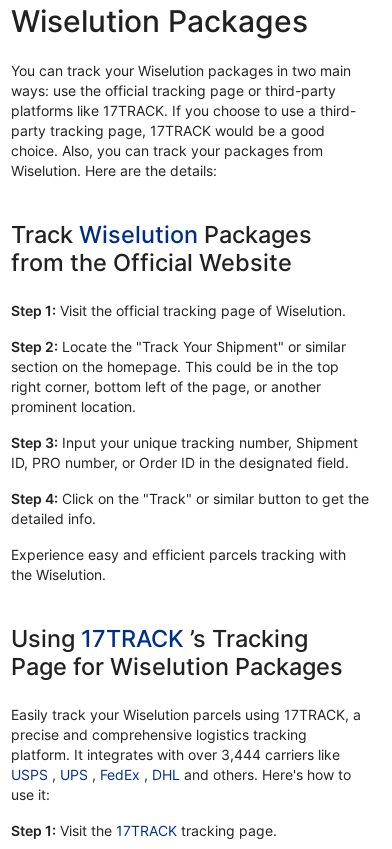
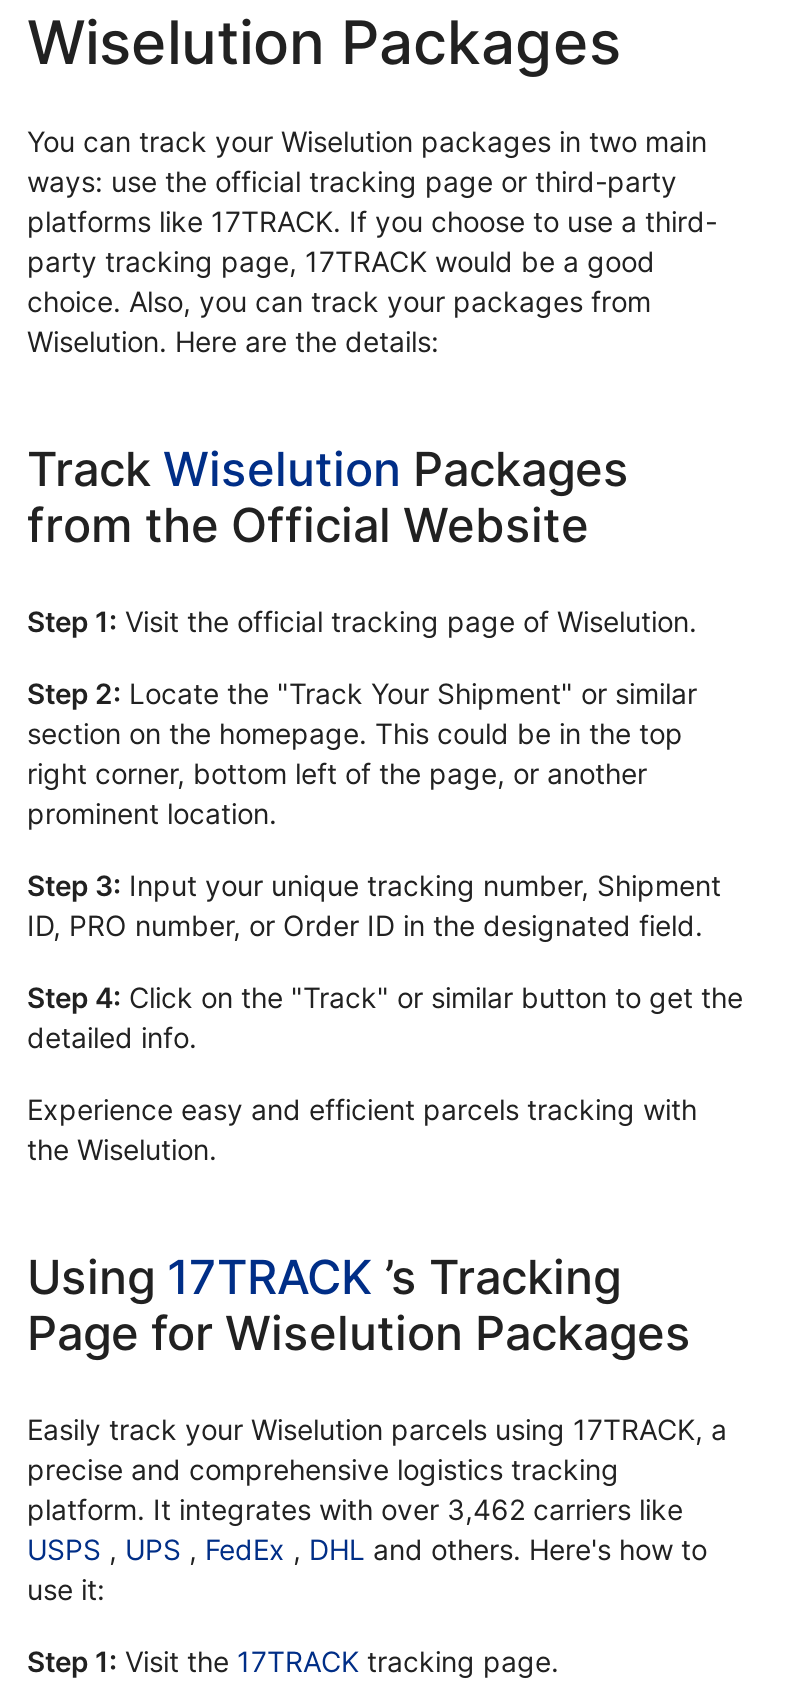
[11,746,340,763] platform. It integrates with over 3,444 carriers like -> [27,1492,683,1526] platform. It integrates with over 3,462 carriers like

